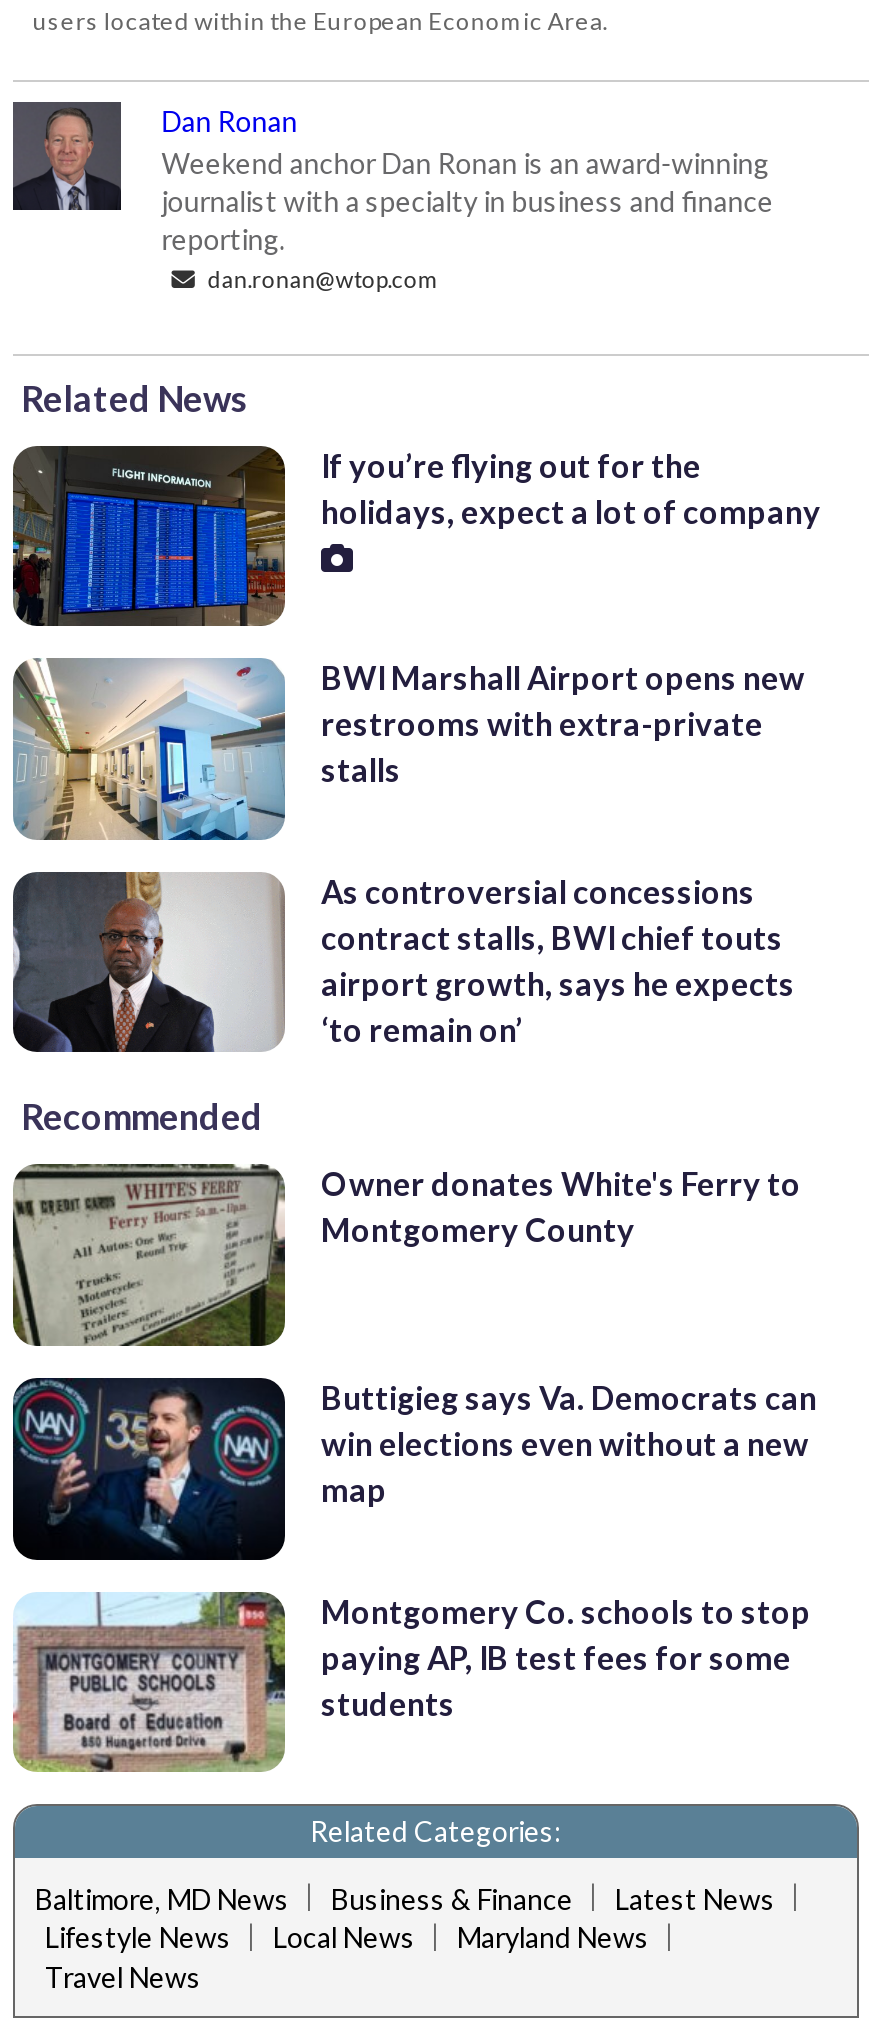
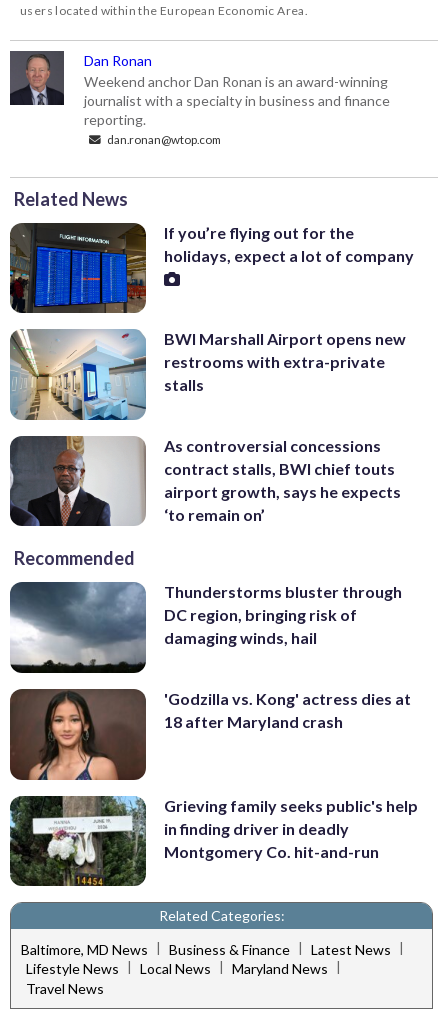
[11,1162,801,1348] [image] | Owner donates White's Ferry to | Montgomery County -> [10,581,402,673] [image] | Thunderstorms bluster through | DC region, bringing risk of | damaging winds, hail
[13,1378,817,1562] [image] | Buttigieg says Va. Democrats can | win elections even without a new | map -> [10,689,411,781] [image] | 'Godzilla vs. Kong' actress dies at | 18 after Maryland crash
[11,1590,811,1774] [image] | Montgomery Co. schools to stop | paying AP, IB test fees for some | students -> [9,795,418,887] [image] | Grieving family seeks public's help | in finding driver in deadly | Montgomery Co. hit-and-run

